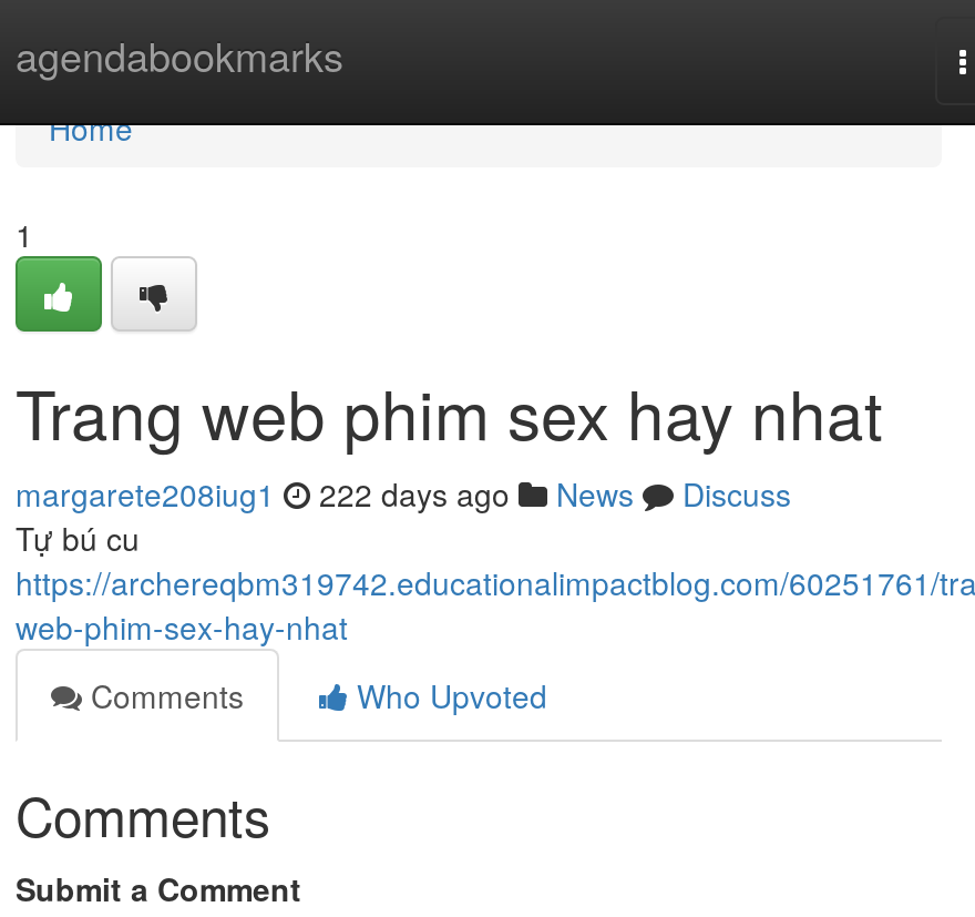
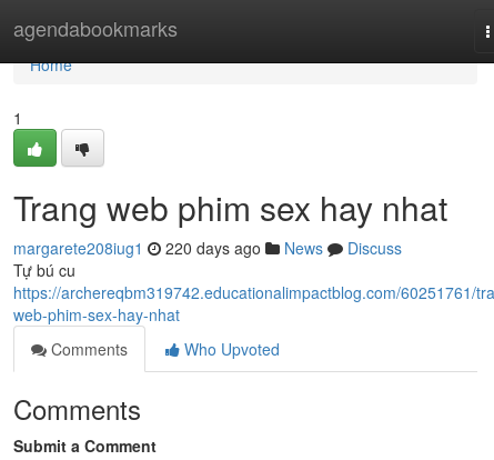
[16,471,791,516] margarete208iug1 222 days ago News Discuss -> [13,237,402,259] margarete208iug1 220 days ago News Discuss

